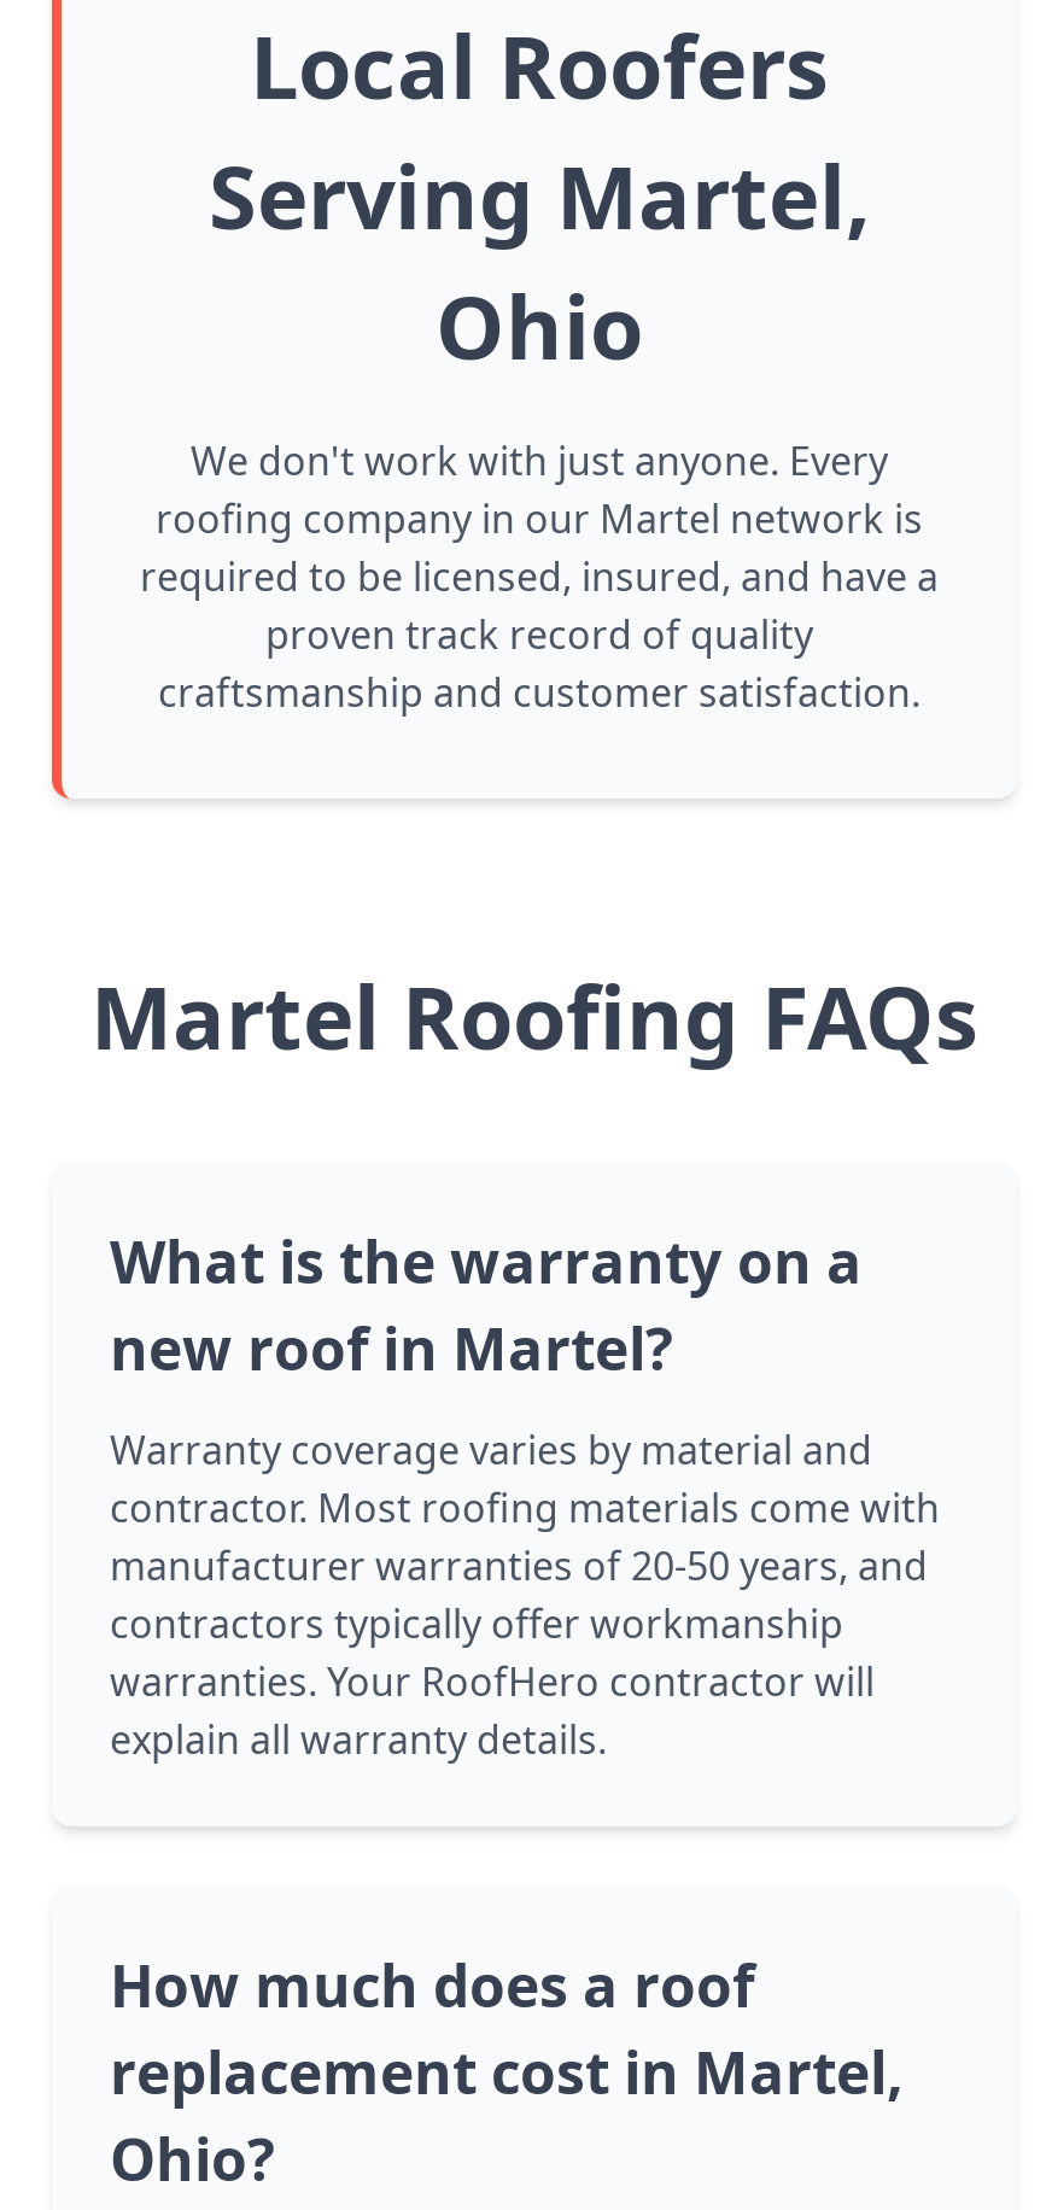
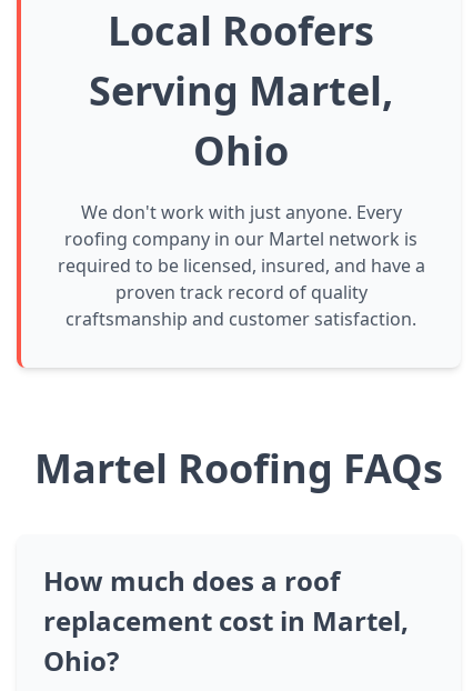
[110,1221,940,1767] What is the warranty on a | new roof in Martel? | Warranty coverage varies by material and | contractor. Most roofing materials come with | manufacturer warranties of 20-50 years, and | contractors typically offer workmanship | warranties. Your RoofHero contractor will | explain all warranty details. -> none

